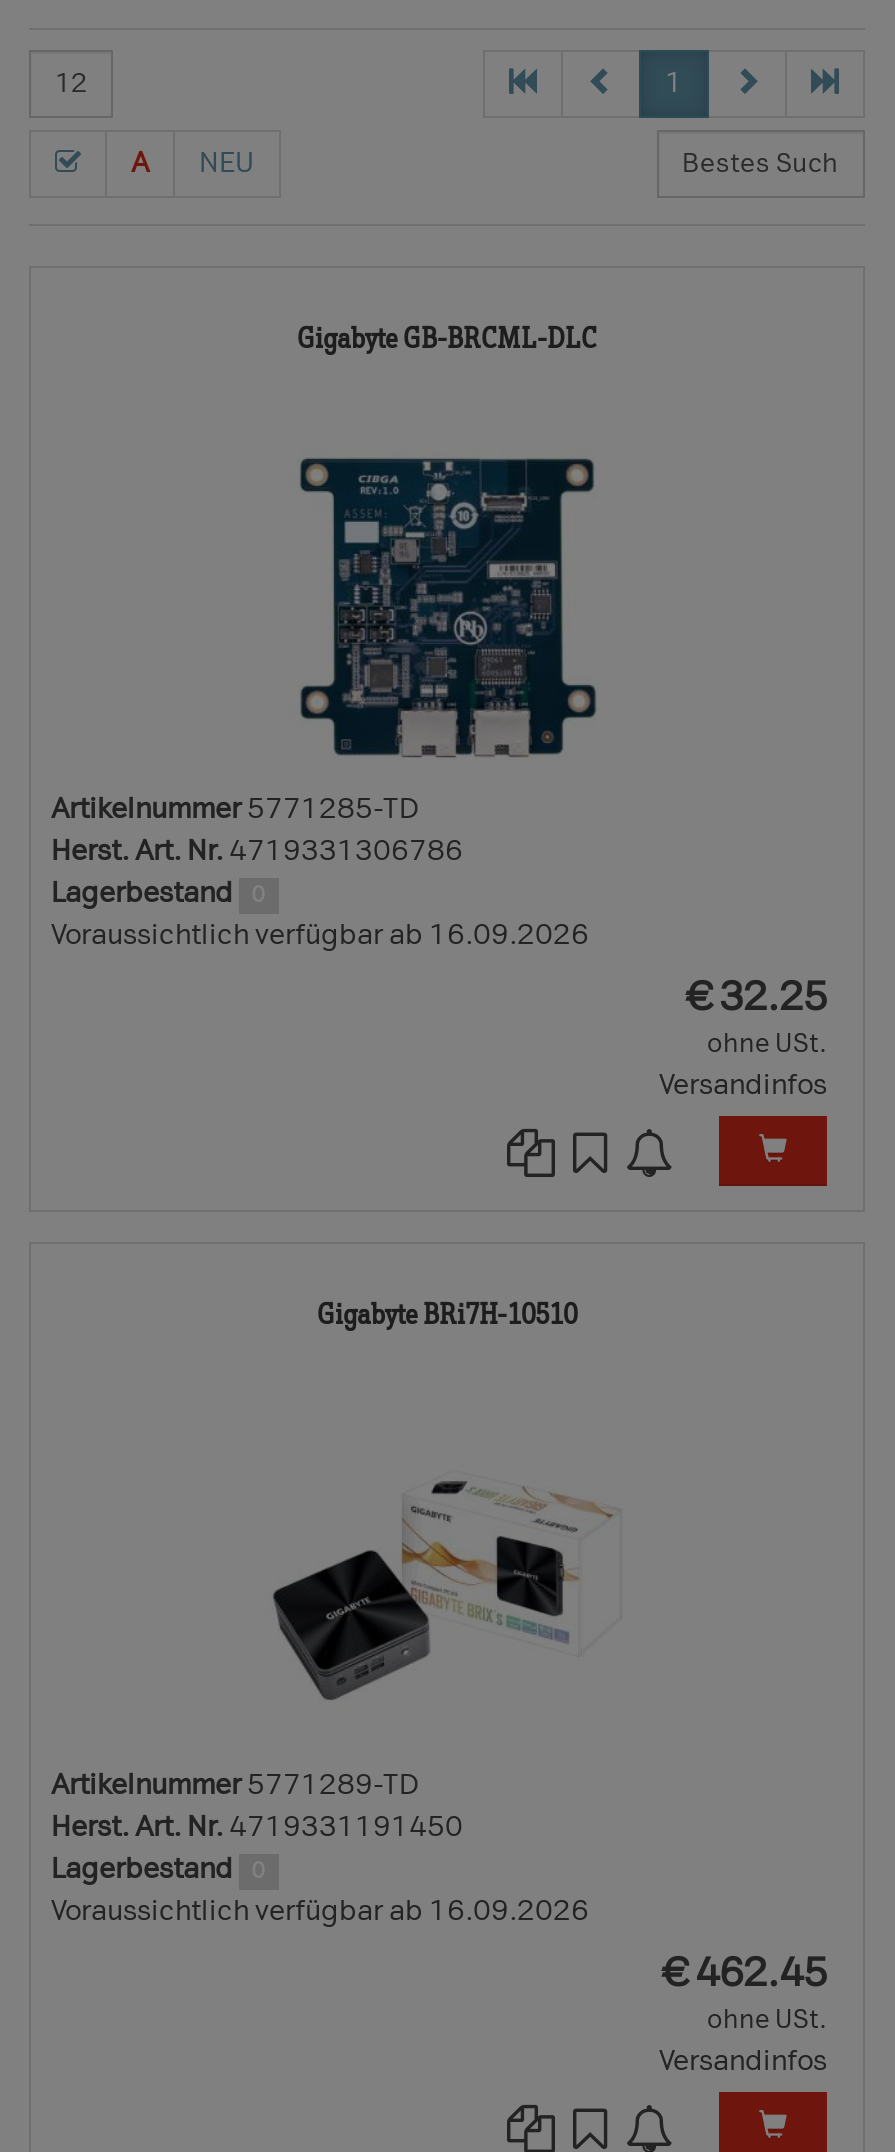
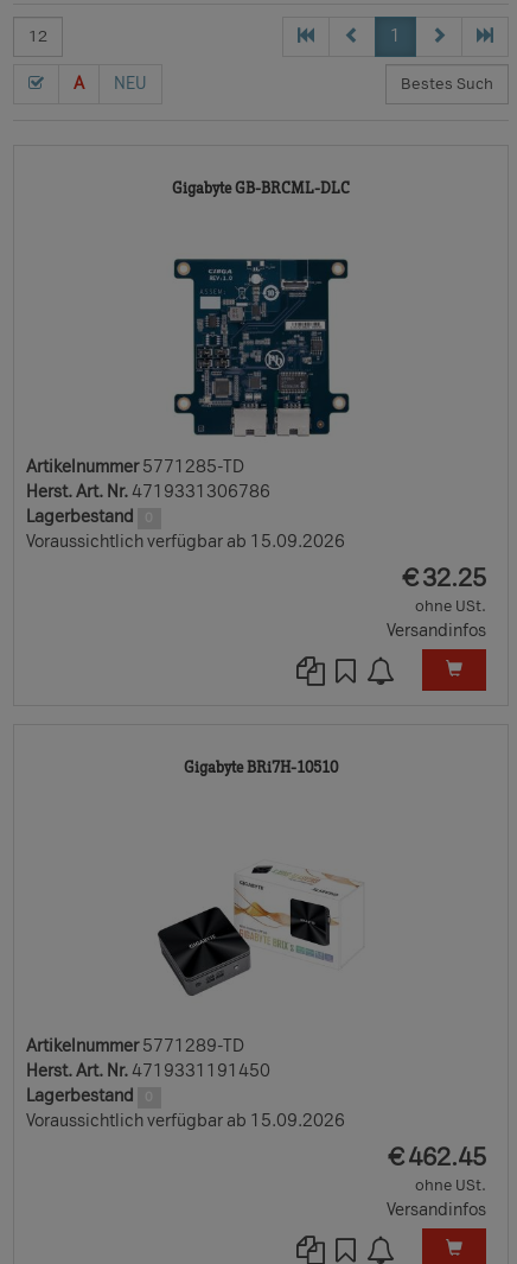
[51,918,589,952] Voraussichtlich verfügbar ab 16.09.2026 -> [26,532,345,552] Voraussichtlich verfügbar ab 15.09.2026
[51,1894,589,1928] Voraussichtlich verfügbar ab 16.09.2026 -> [26,1111,345,1131] Voraussichtlich verfügbar ab 15.09.2026

